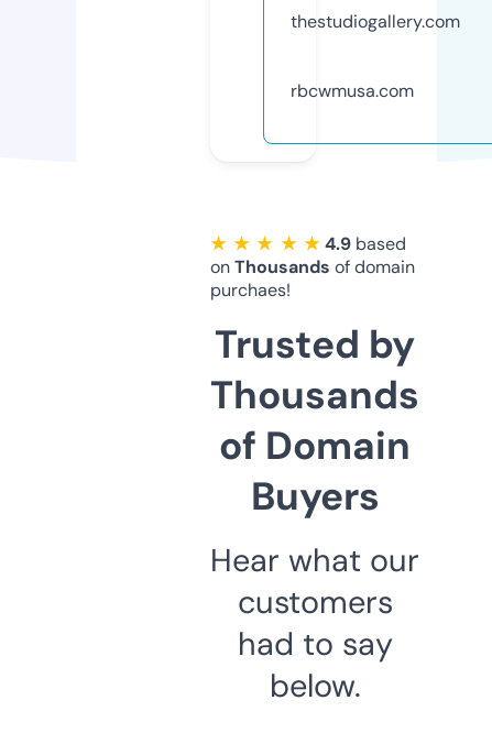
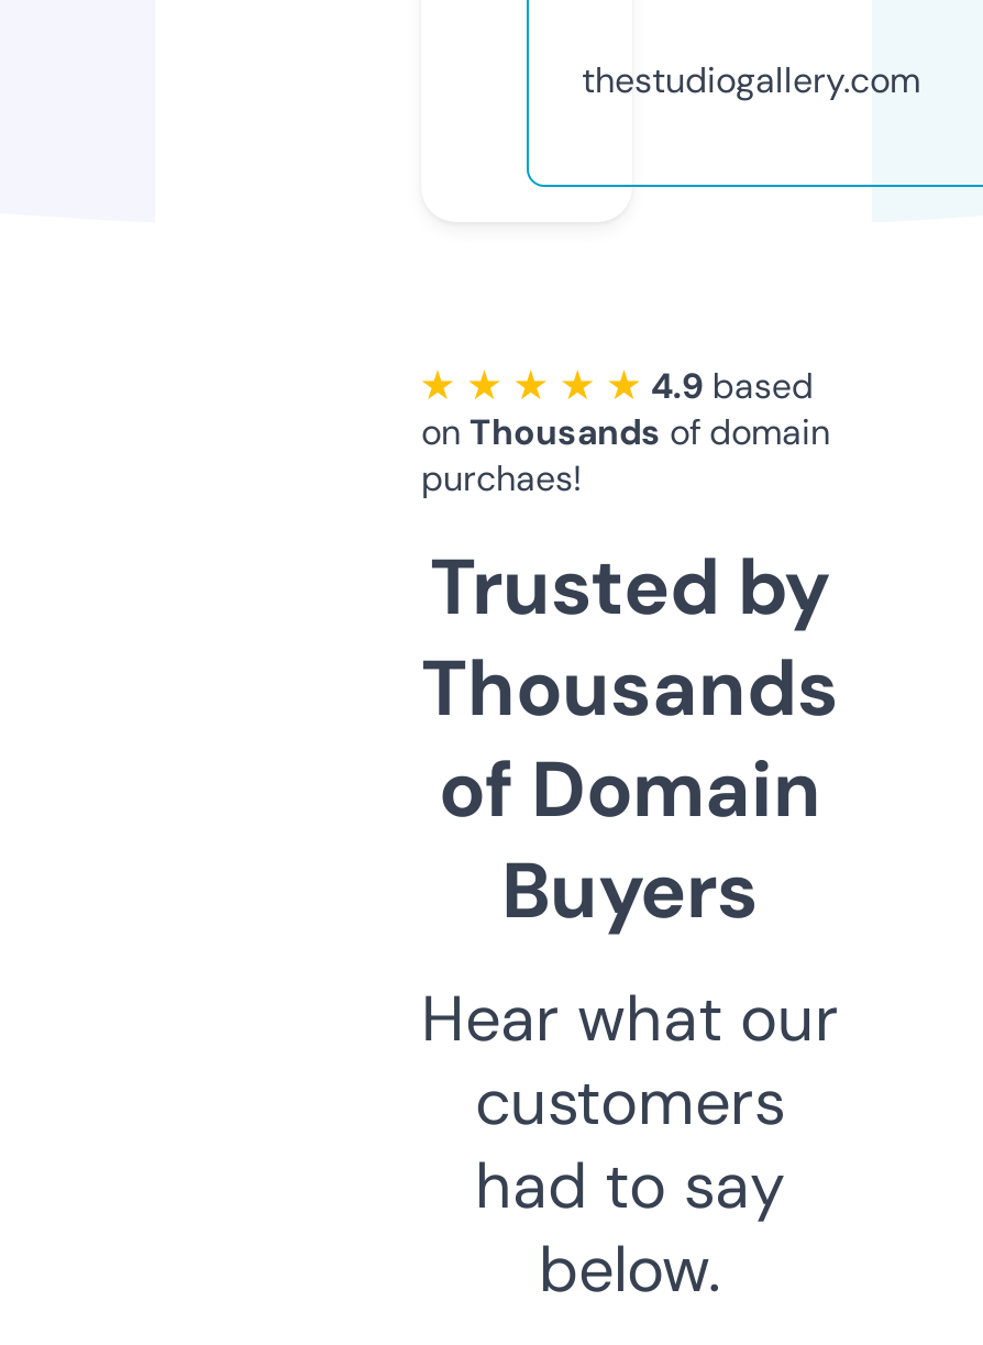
[291,79,414,102] rbcwmusa.com -> none

